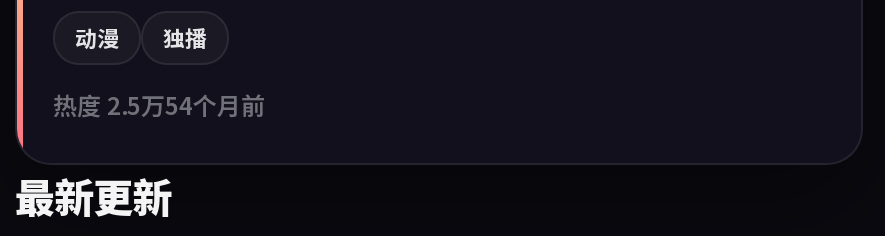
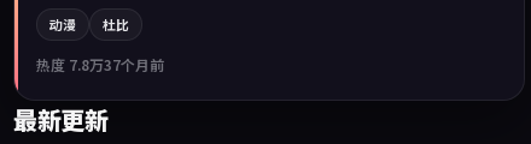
[163,22,207,54] 独播 -> [103,15,129,34] 杜比
[53,88,265,122] 热度2.5万54个月前 -> [36,54,164,75] 热度7.8万37个月前

